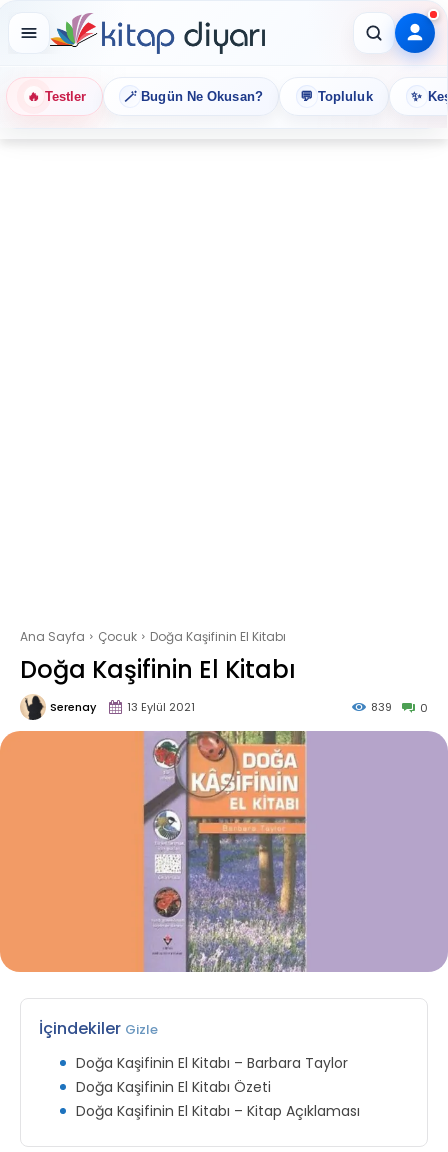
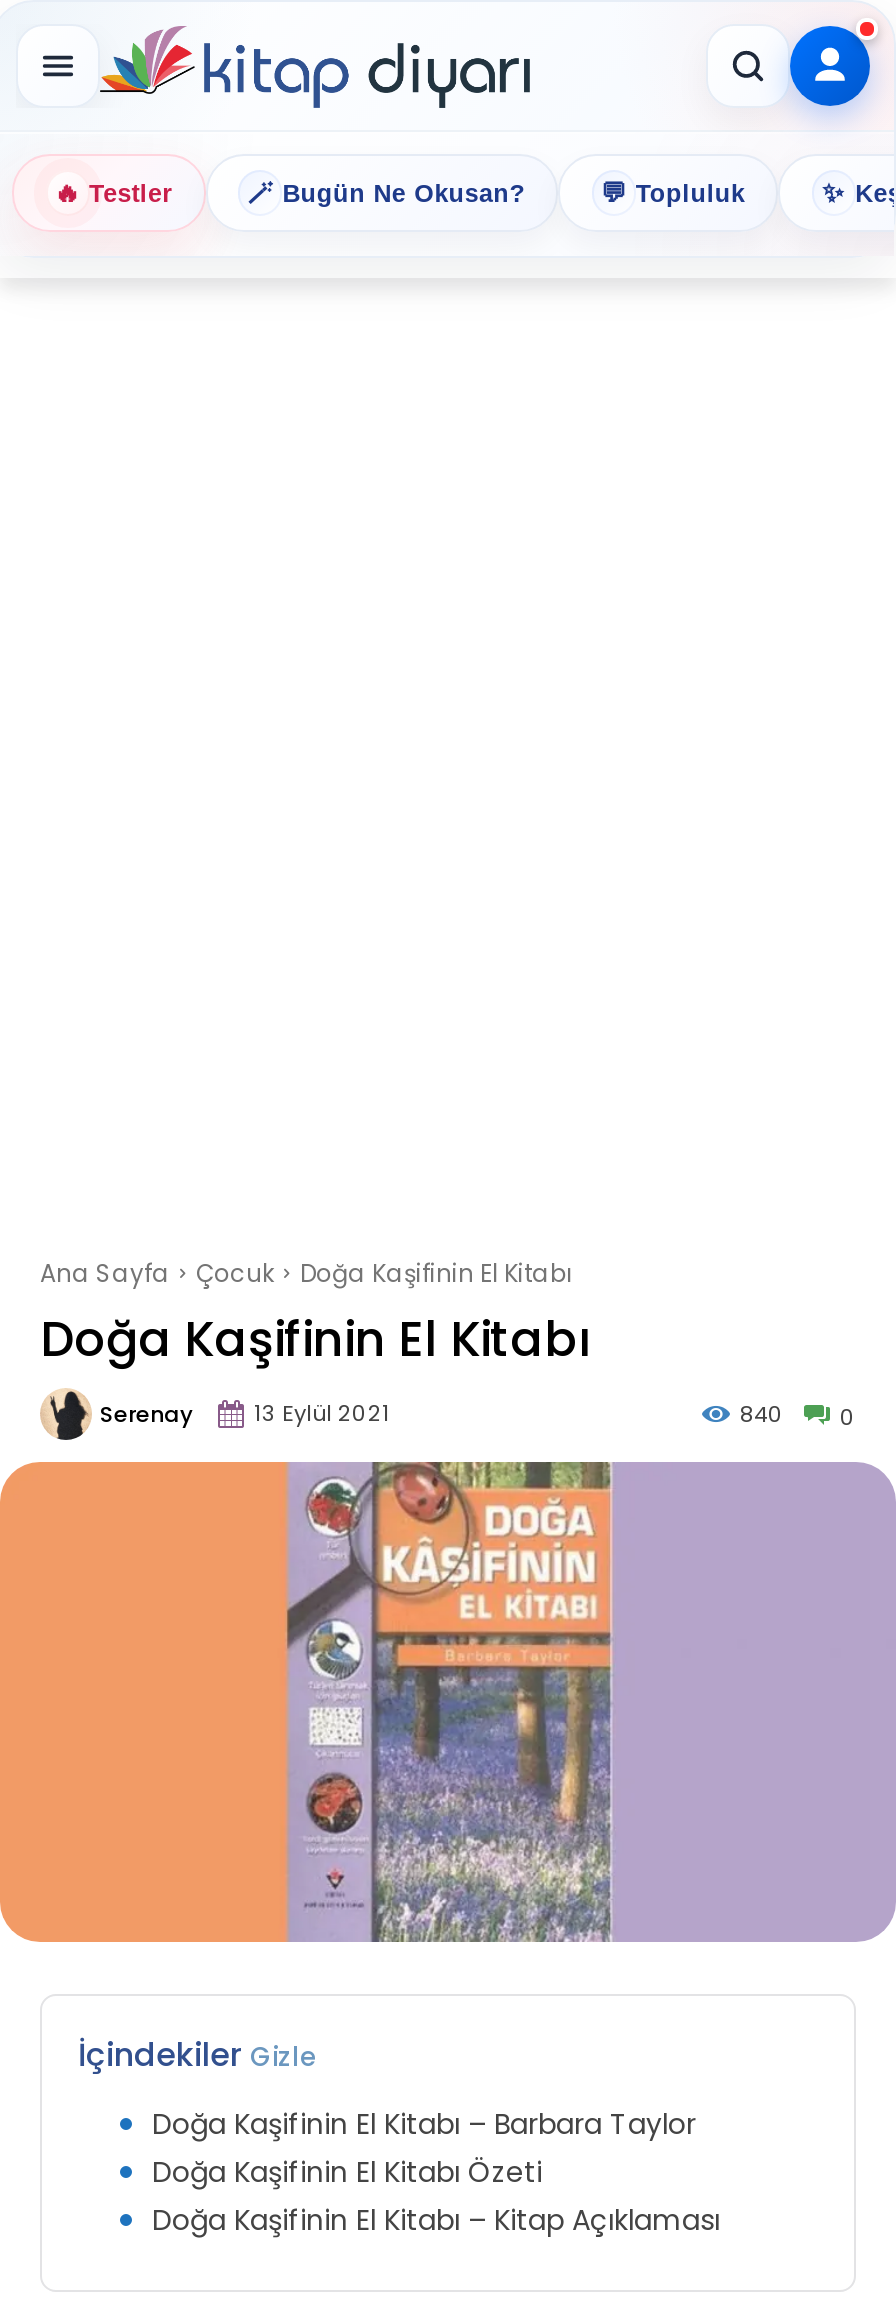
[371,699,428,716] 839 0 -> [740,1398,856,1433] 840 0

